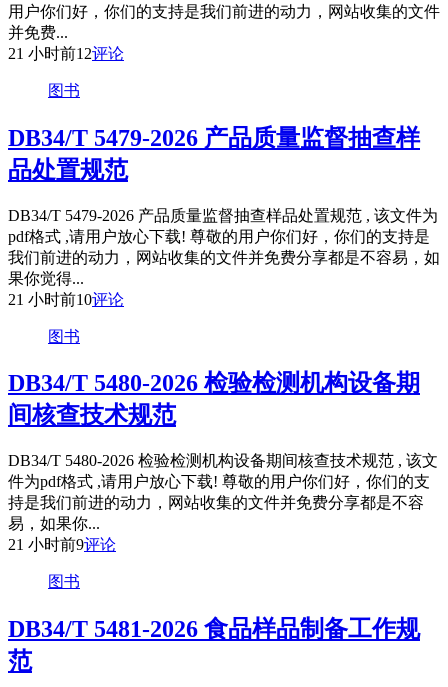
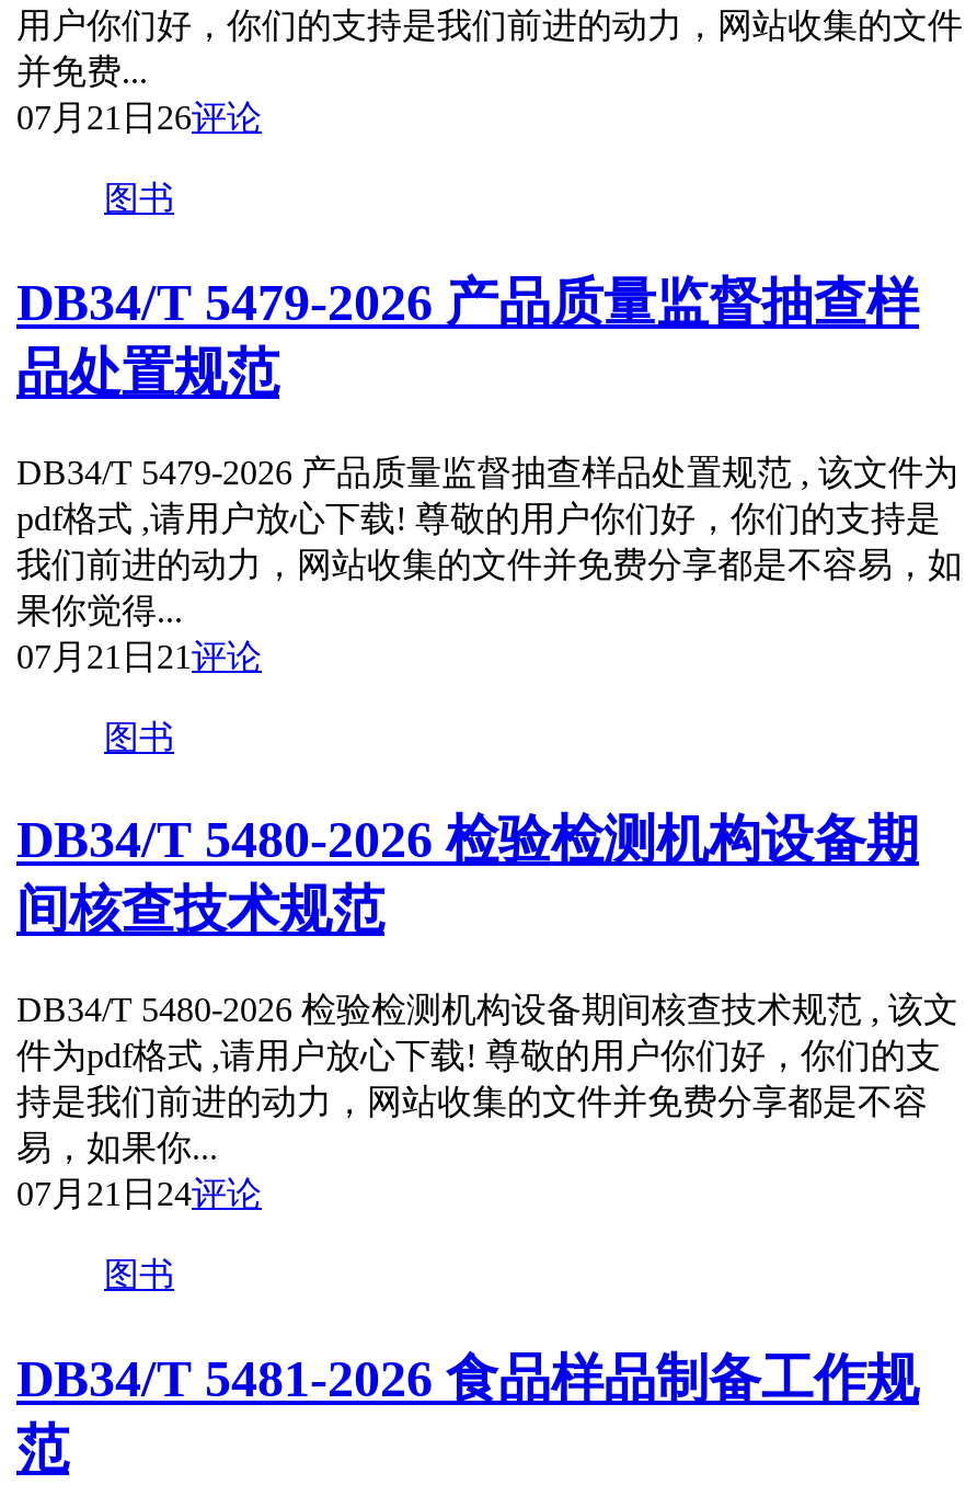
[8,45,124,62] 21 小时前12评论 -> [16,98,262,135] 07月21日26评论
[8,290,124,307] 21 小时前10评论 -> [16,637,262,674] 07月21日21评论
[8,536,116,553] 21 小时前9评论 -> [16,1176,262,1213] 07月21日24评论

